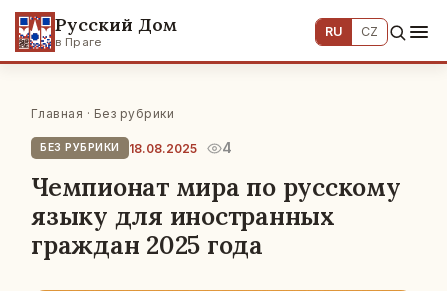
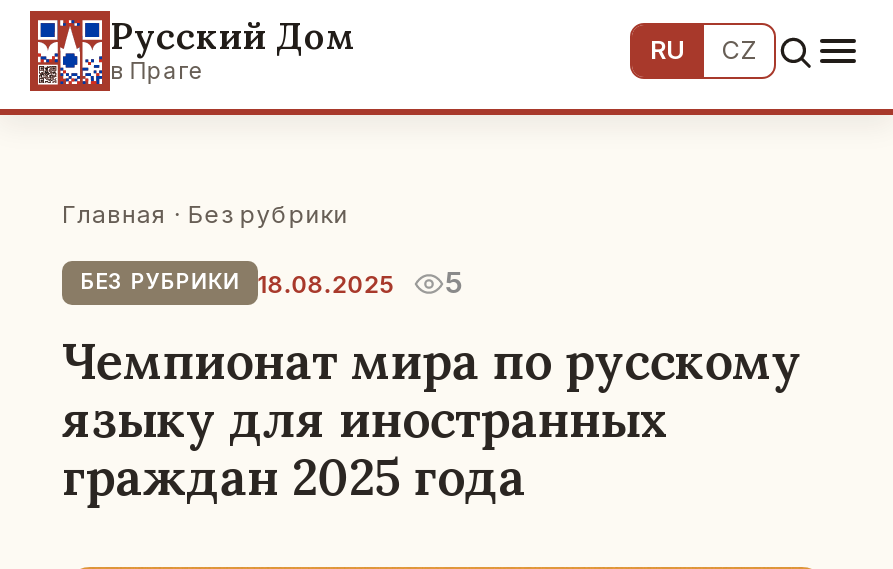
[222,139,232,157] 4 -> [444,265,462,301] 5

